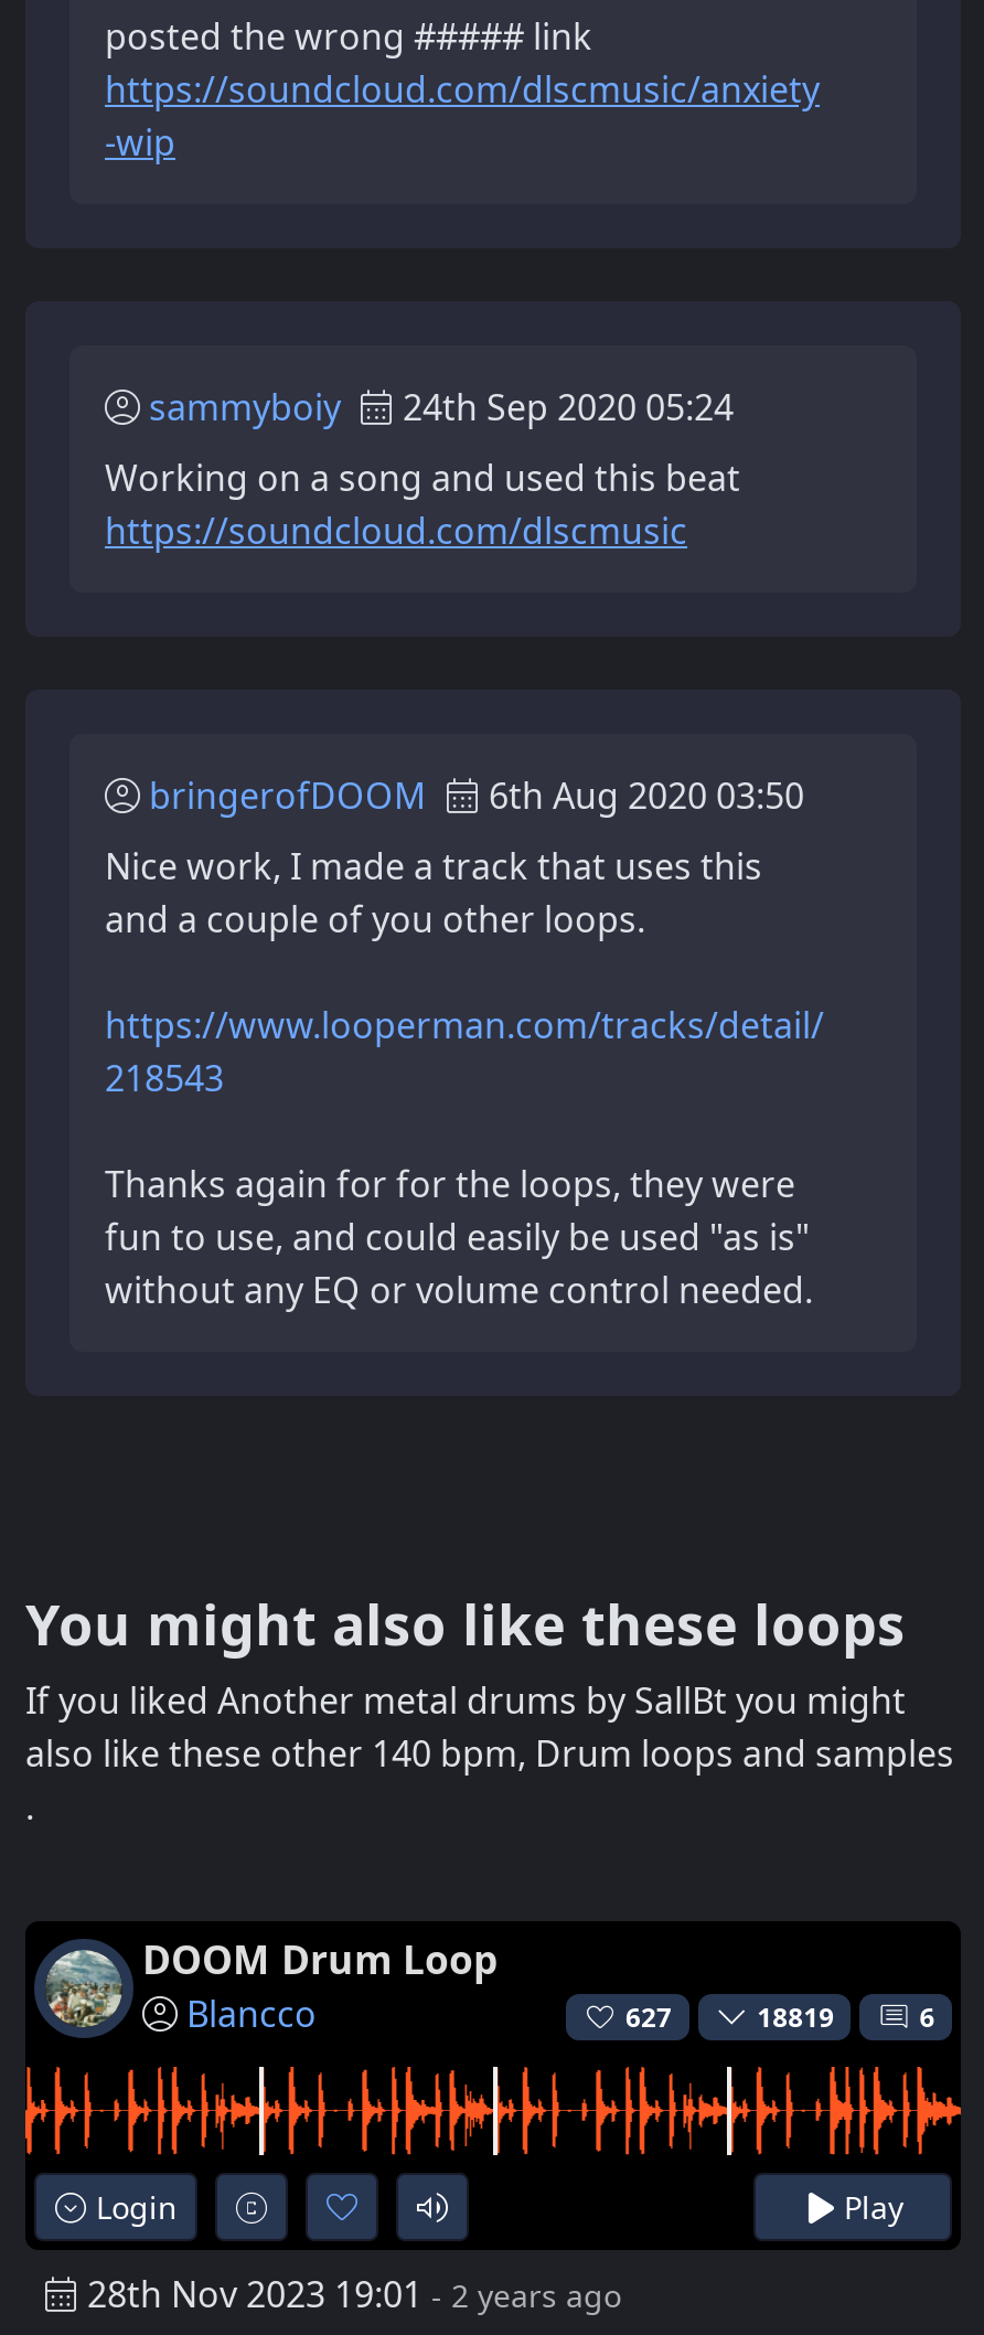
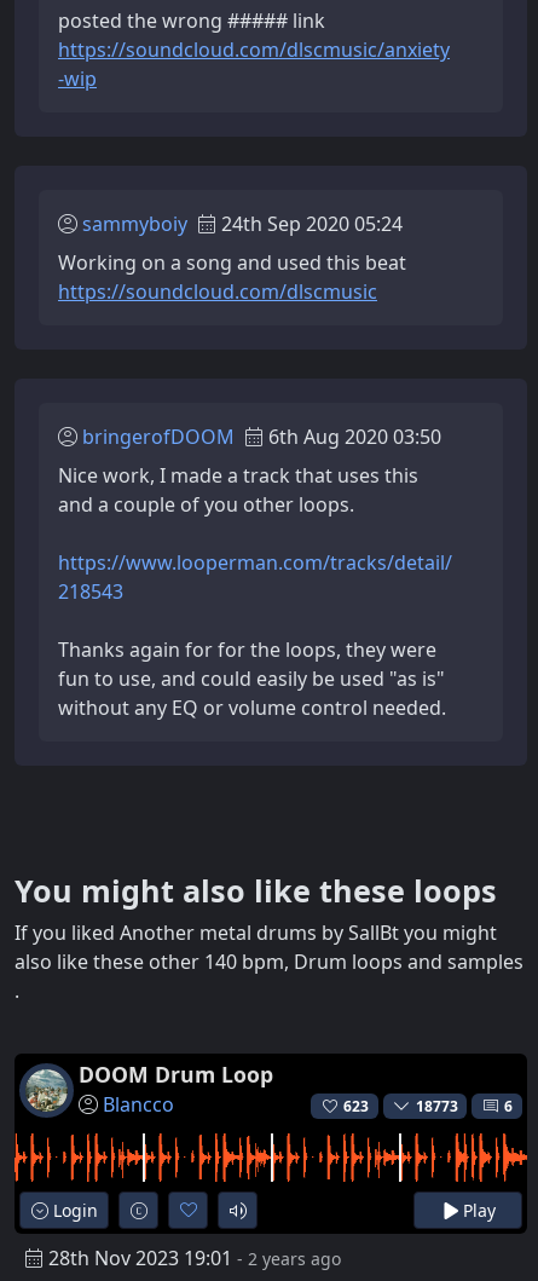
[625,1999,672,2036] 627 -> [343,1096,369,1117] 623
[757,1999,834,2036] 18819 -> [415,1096,458,1117] 18773

